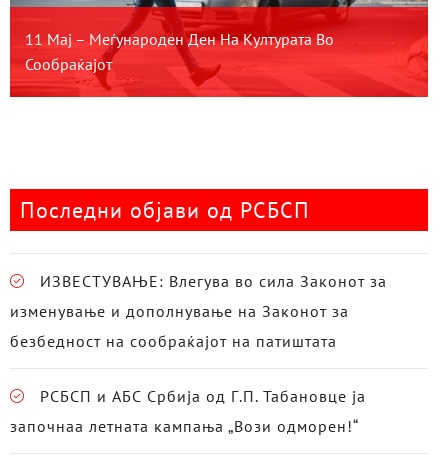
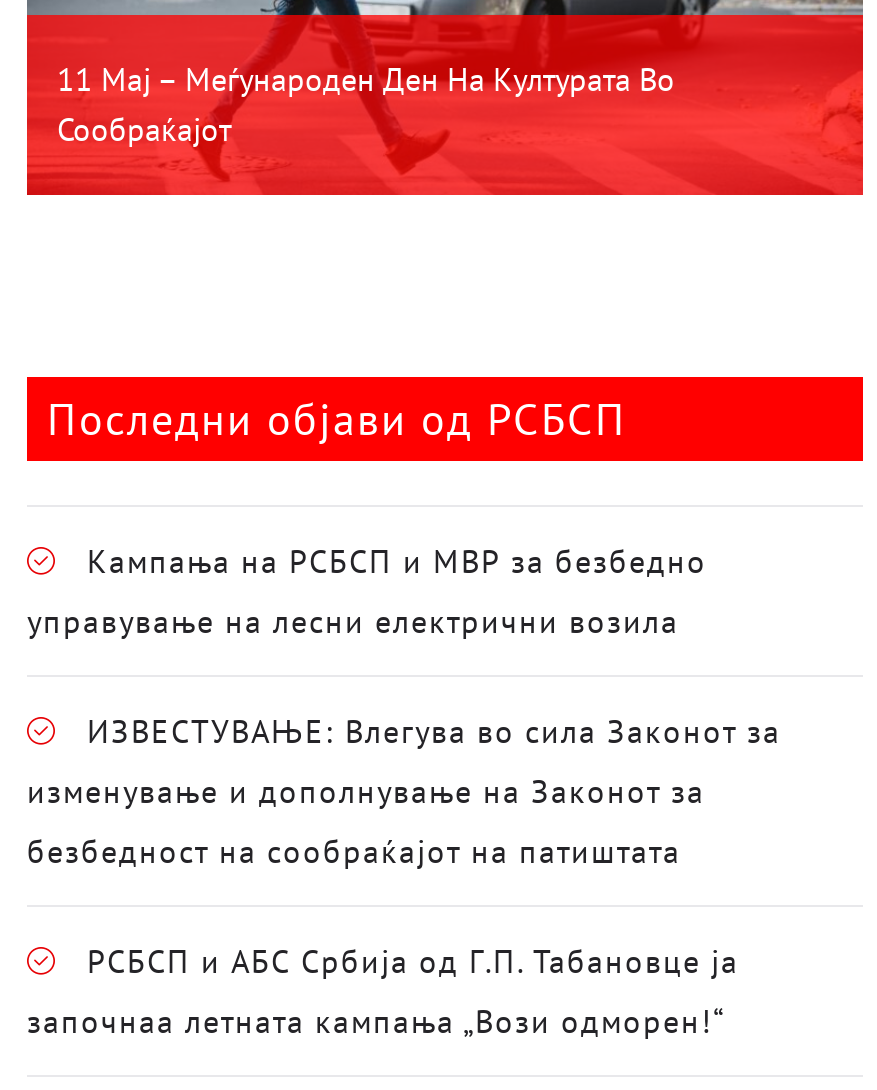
none -> [27,542,707,642] Кампања на РСБСП и МВР за безбедно | управување на лесни електрични возила

